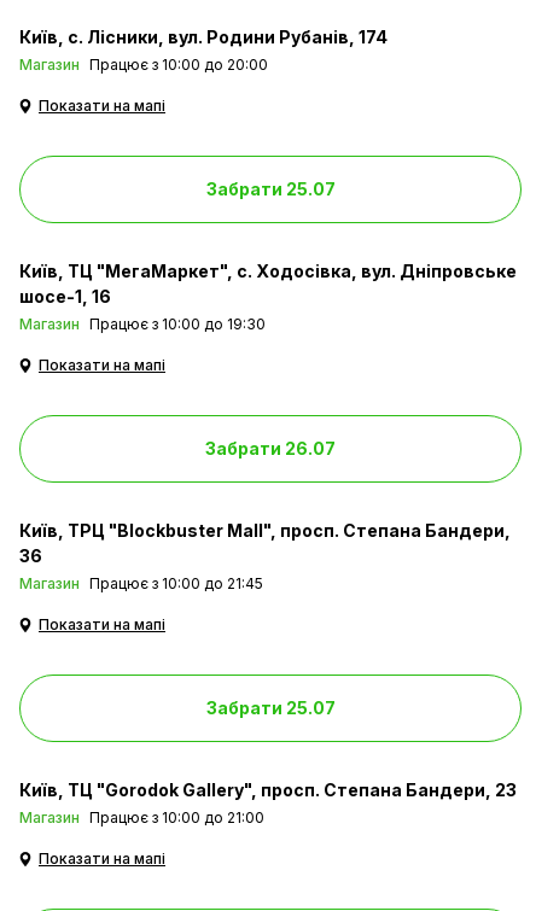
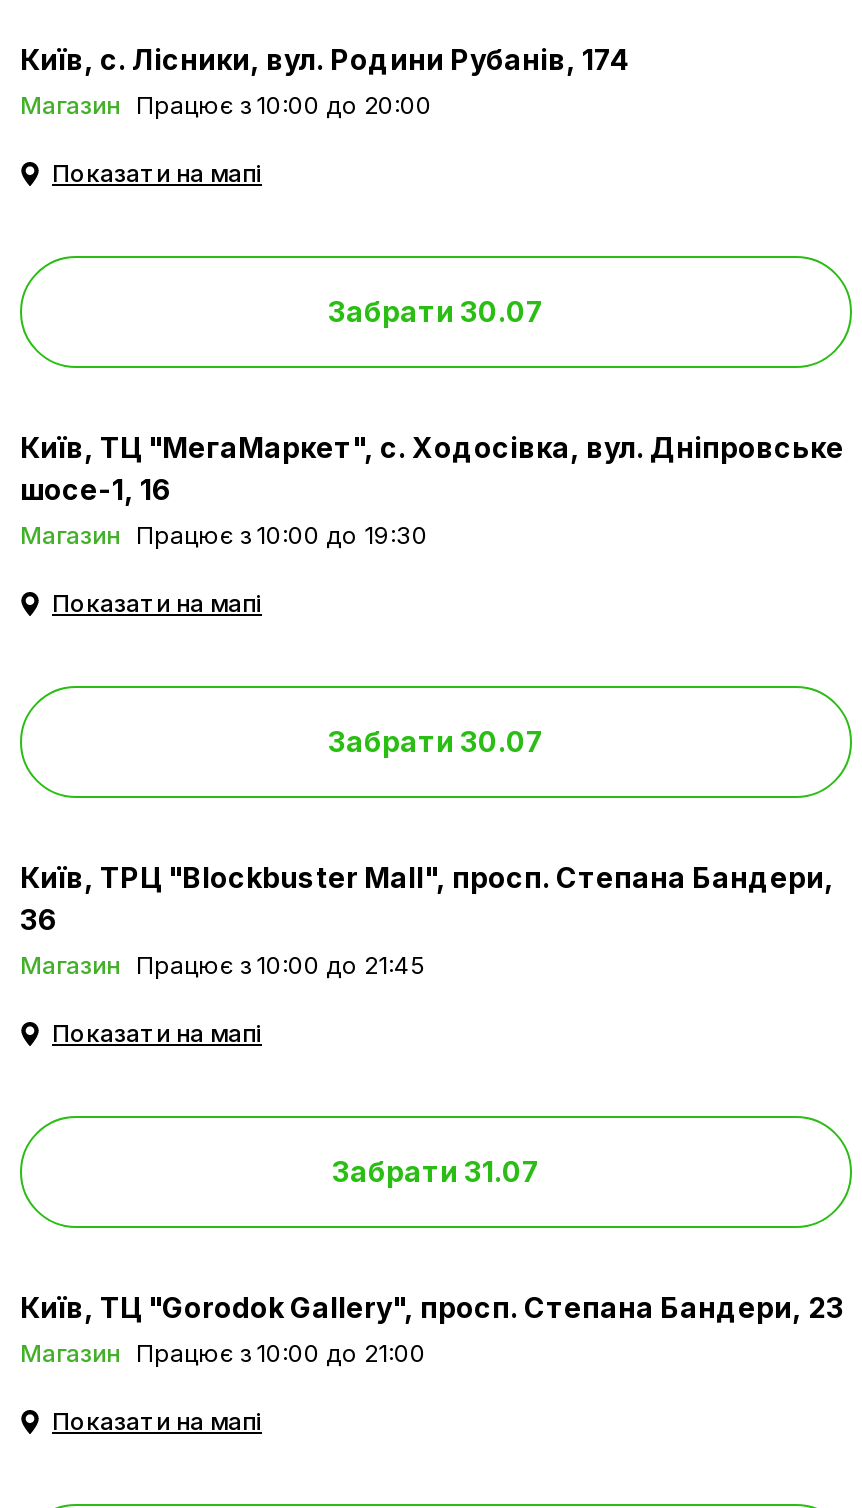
[206,179,335,200] Забрати 25.07 -> [328,295,544,329] Забрати 30.07
[205,438,336,459] Забрати 26.07 -> [328,725,544,759] Забрати 30.07
[206,698,335,718] Забрати 25.07 -> [332,1155,540,1189] Забрати 31.07

